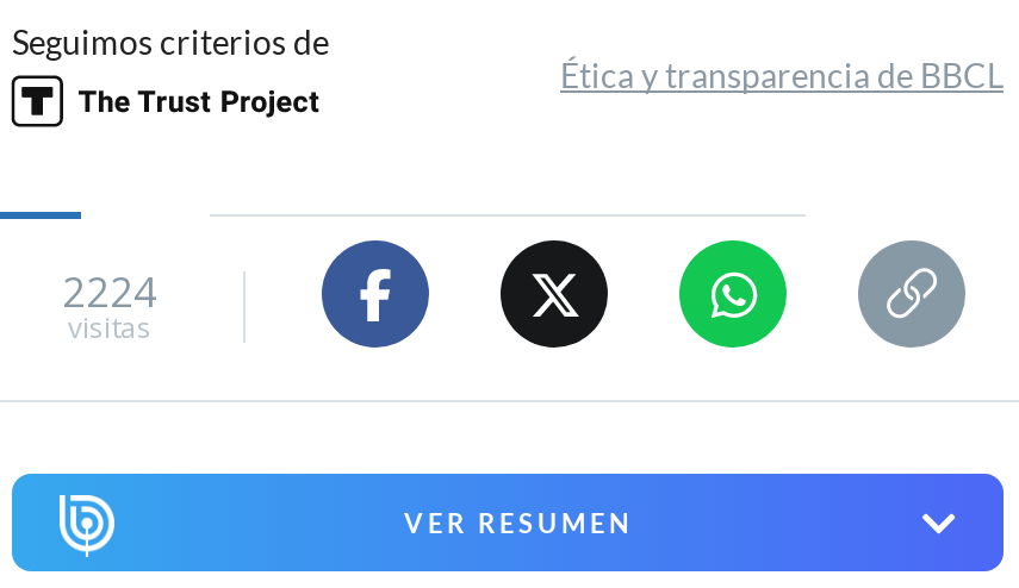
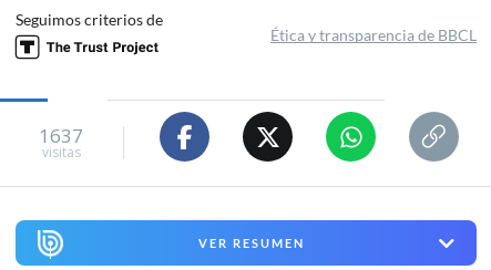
[62,264,157,319] 2224 -> [39,123,83,148] 1637

